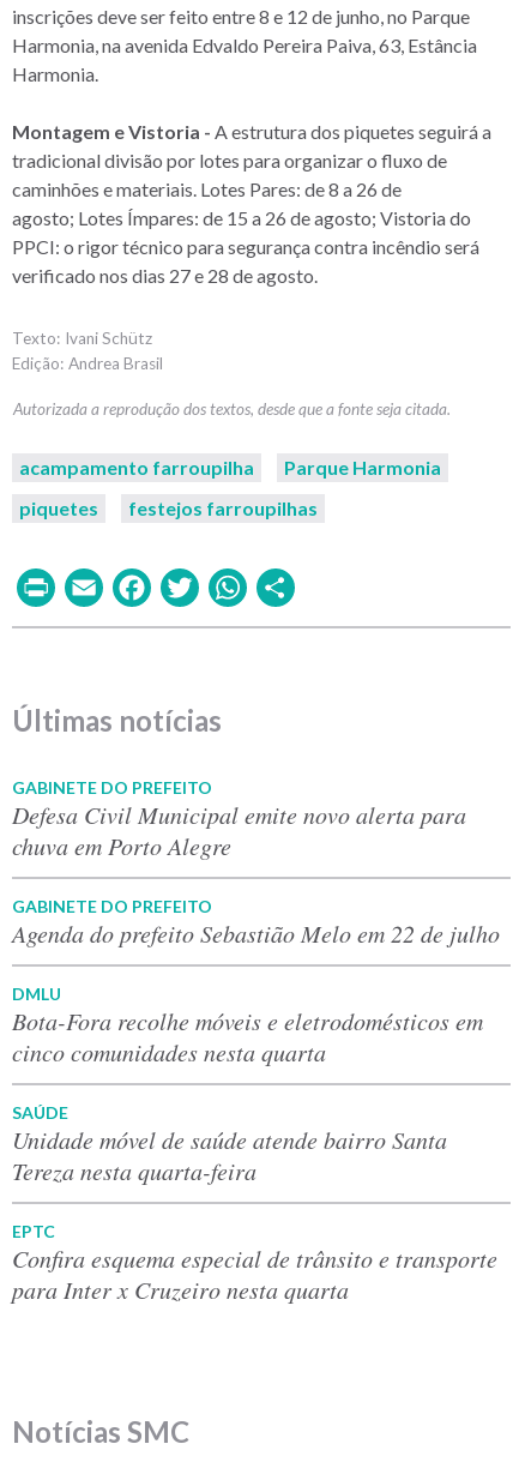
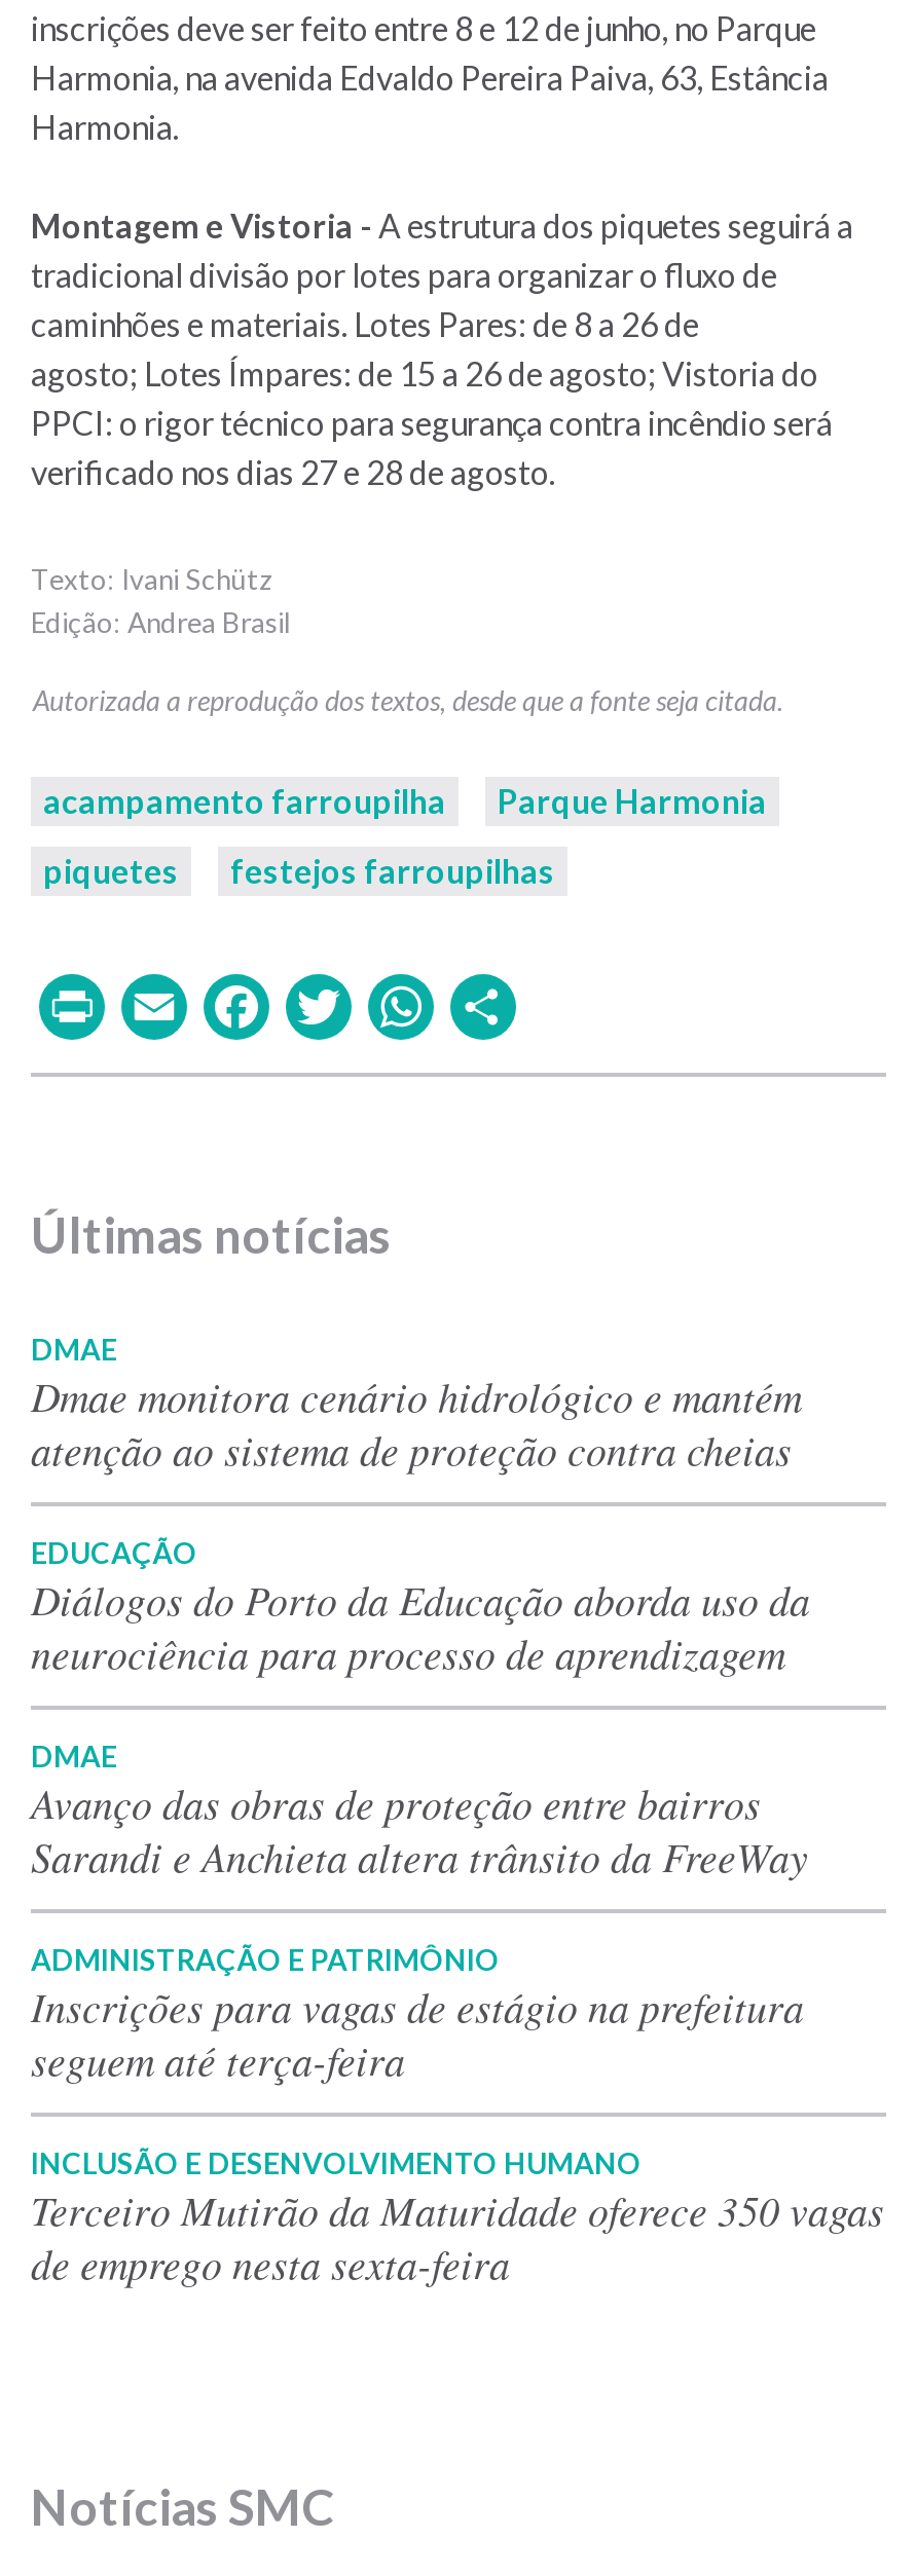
[12,777,466,861] GABINETE DO PREFEITO | Defesa Civil Municipal emite novo alerta para | chuva em Porto Alegre -> [31,1331,802,1475] DMAE | Dmae monitora cenário hidrológico e mantém | atenção ao sistema de proteção contra cheias
[12,896,500,948] GABINETE DO PREFEITO | Agenda do prefeito Sebastião Melo em 22 de julho -> [31,1535,810,1679] EDUCAÇÃO | Diálogos do Porto da Educação aborda uso da | neurociência para processo de aprendizagem
[12,983,483,1067] DMLU | Bota-Fora recolhe móveis e eletrodomésticos em | cinco comunidades nesta quarta -> [31,1738,808,1882] DMAE | Avanço das obras de proteção entre bairros | Sarandi e Anchieta altera trânsito da FreeWay
[12,1102,447,1186] SAÚDE | Unidade móvel de saúde atende bairro Santa | Tereza nesta quarta-feira -> [31,1942,804,2085] ADMINISTRAÇÃO E PATRIMÔNIO | Inscrições para vagas de estágio na prefeitura | seguem até terça-feira
[12,1221,497,1305] EPTC | Confira esquema especial de trânsito e transporte | para Inter x Cruzeiro nesta quarta -> [31,2145,884,2289] INCLUSÃO E DESENVOLVIMENTO HUMANO | Terceiro Mutirão da Maturidade oferece 350 vagas | de emprego nesta sexta-feira

